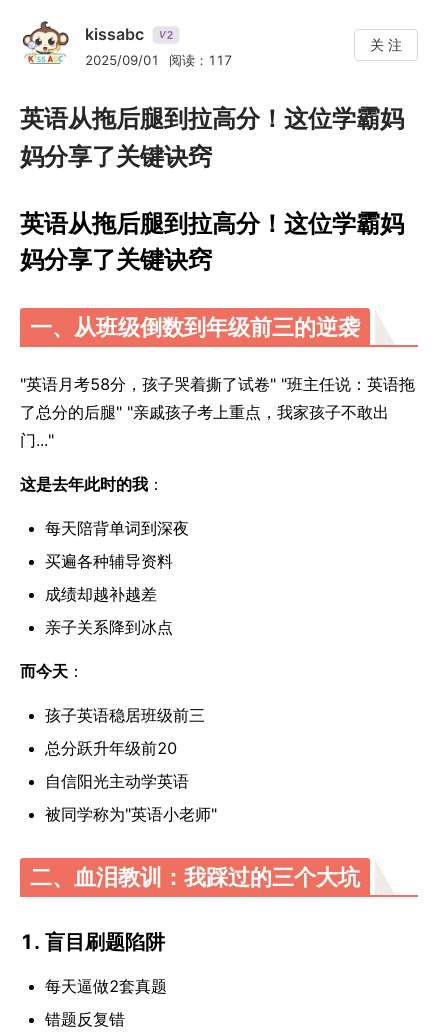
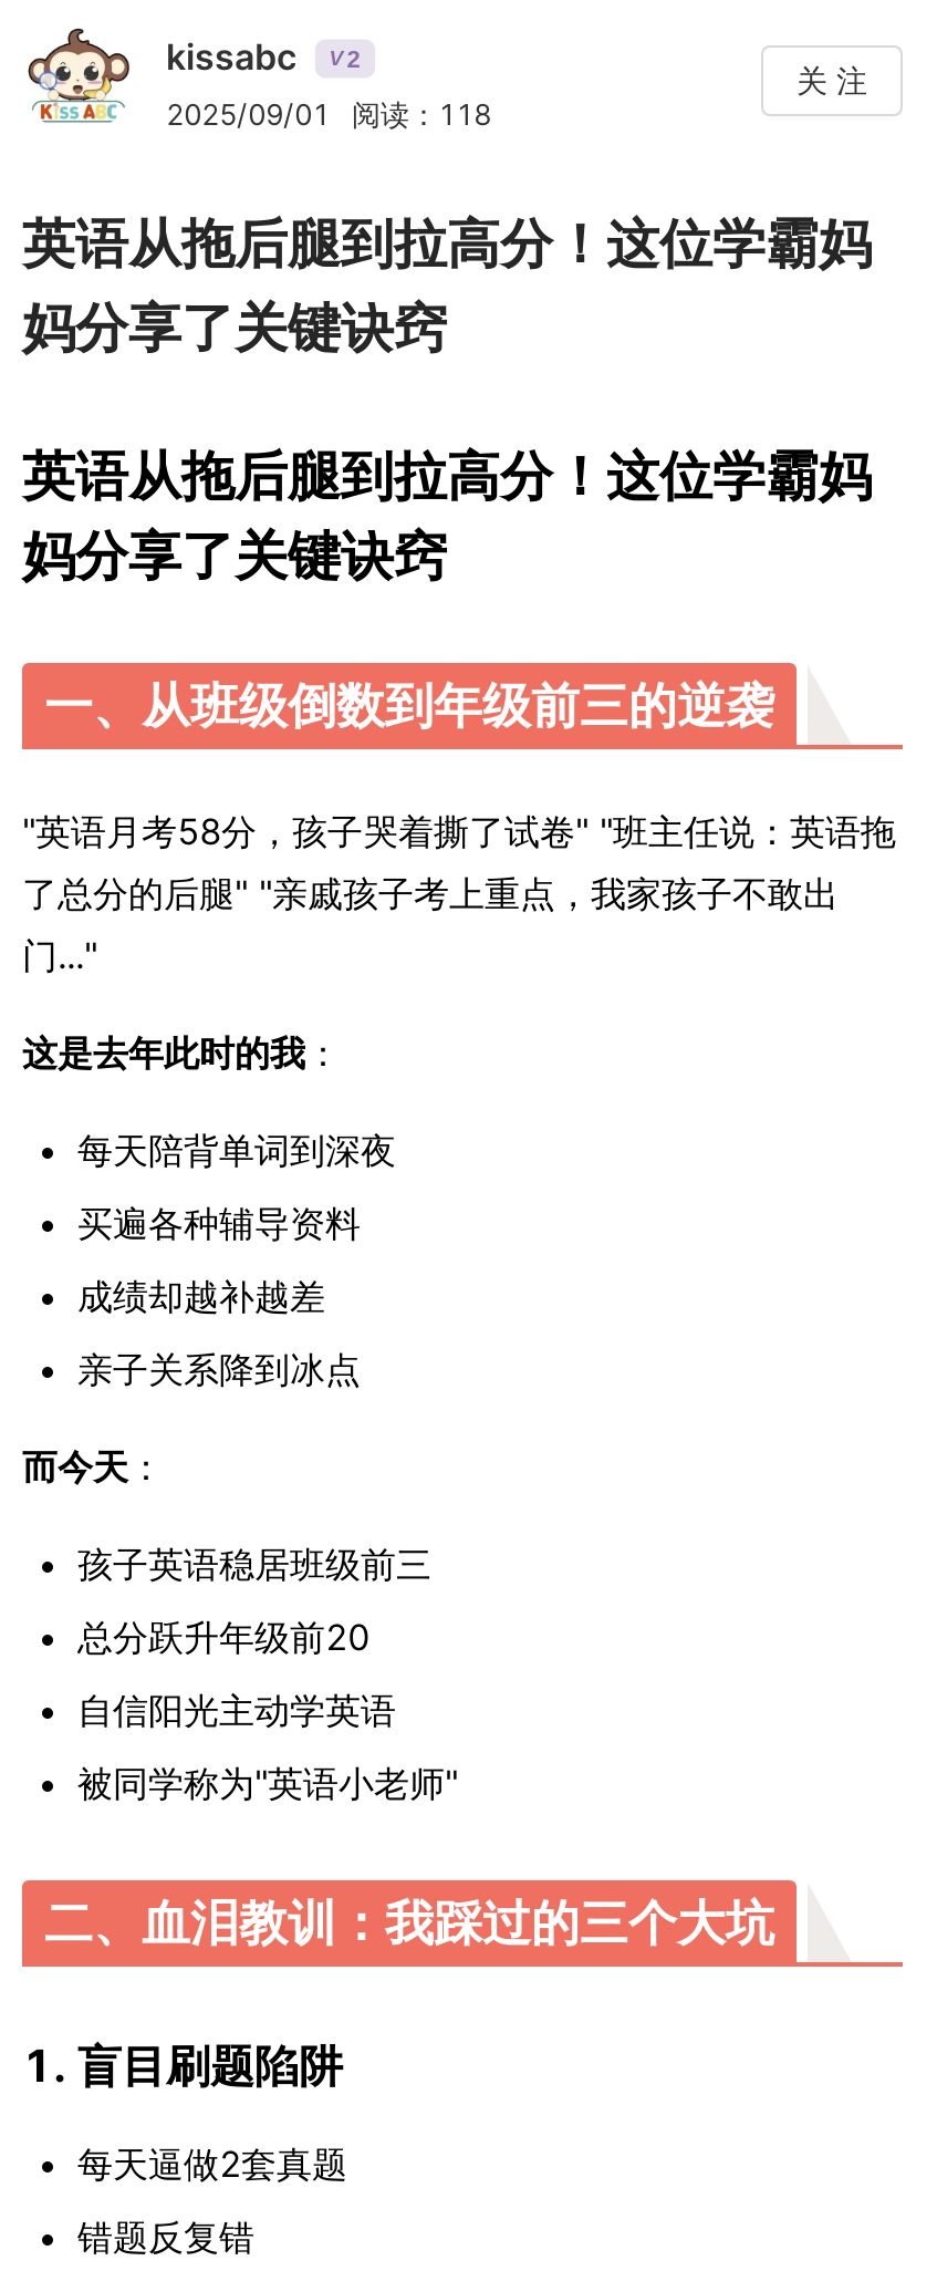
[85,52,232,68] 2025/09/01 阅读：117 -> [166,96,491,132] 2025/09/01 阅读：118

